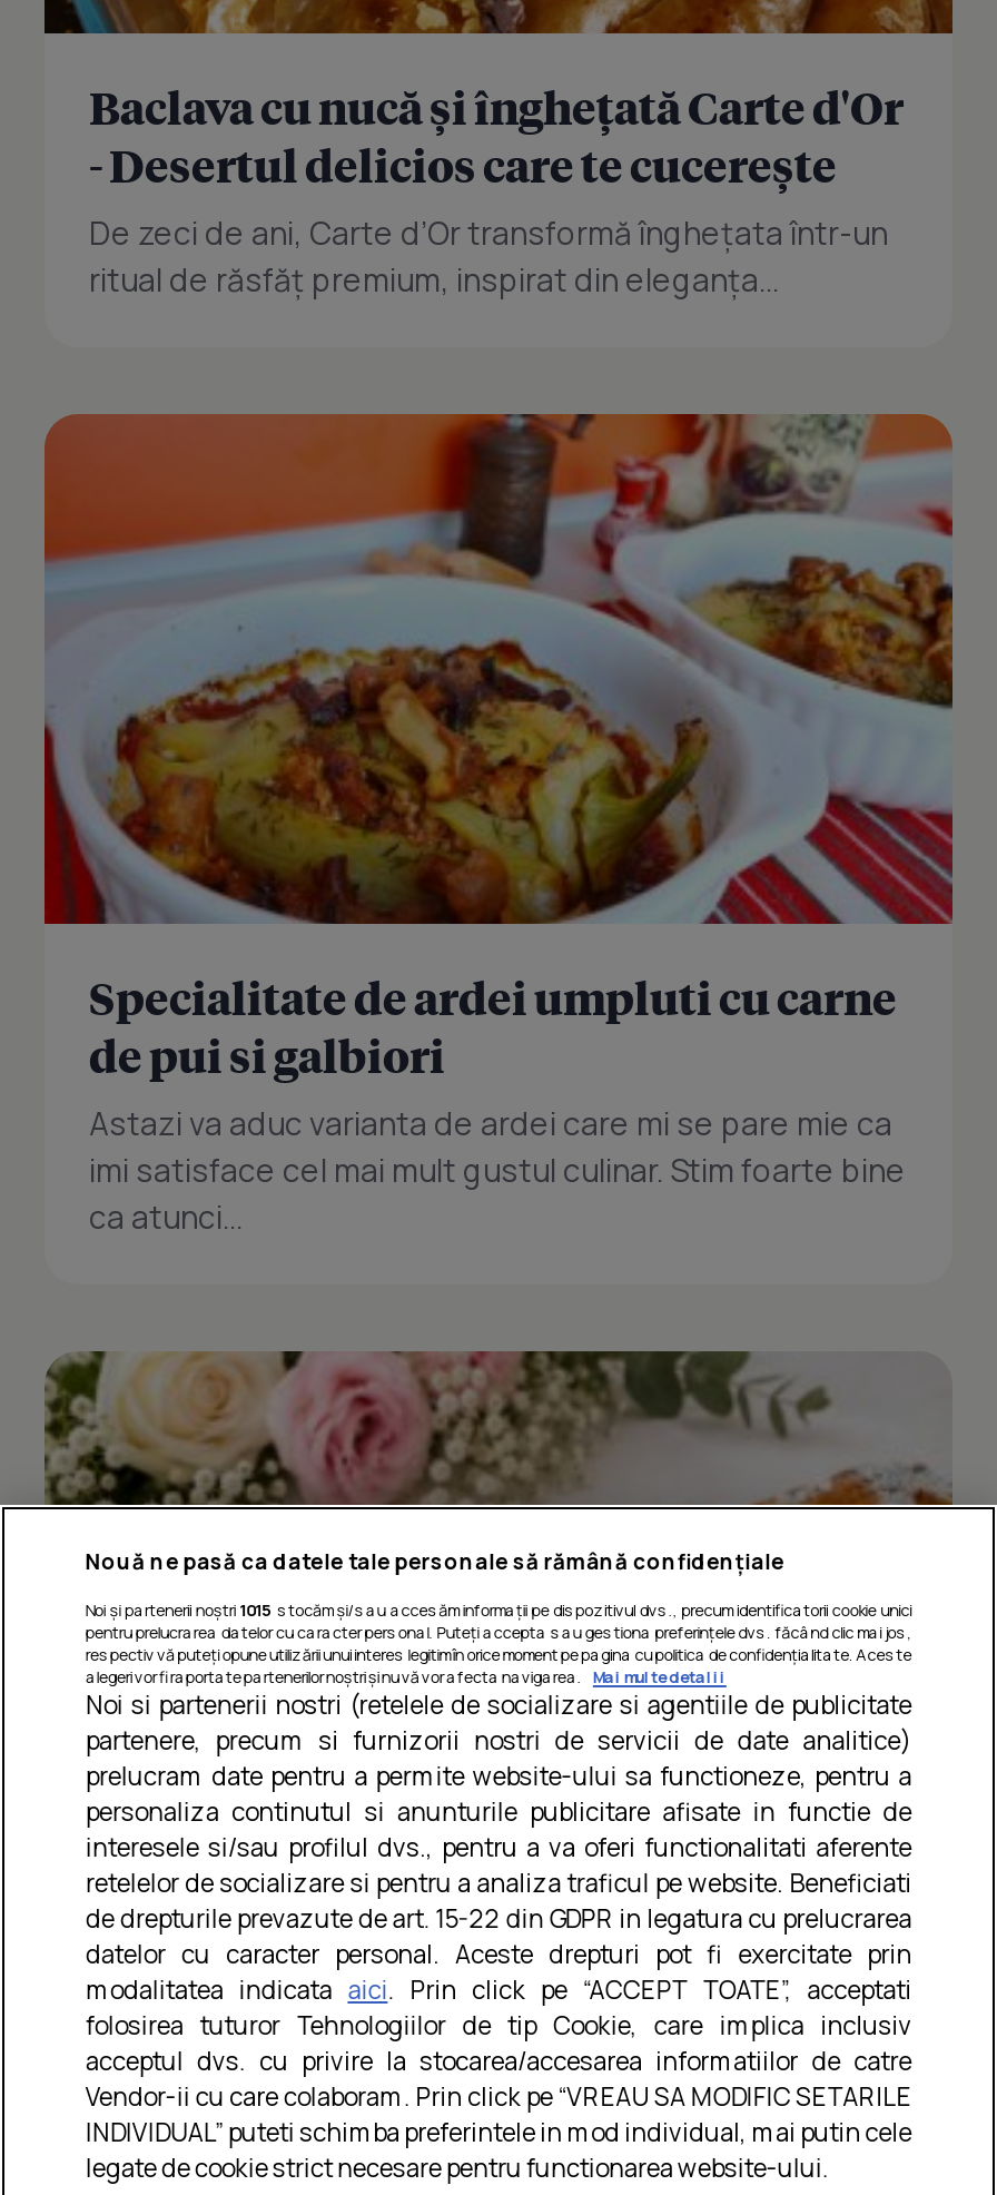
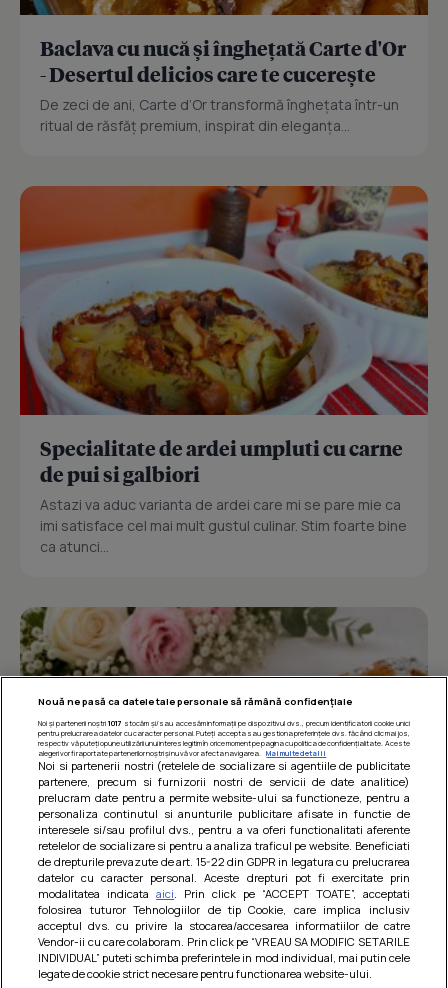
[85,1597,912,1620] Noi și partenerii noștri 1015 stocăm și/sau accesăm informații pe dispozitivul dvs., precum identificatorii cookie unici -> [38,718,410,728] Noi și partenerii noștri 1017 stocăm și/sau accesăm informații pe dispozitivul dvs., precum identificatorii cookie unici

